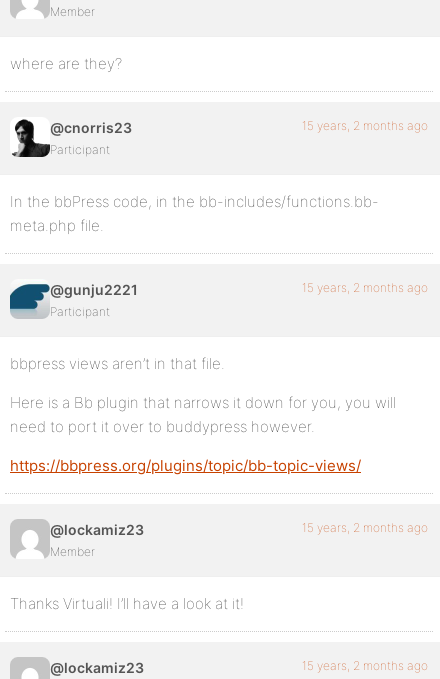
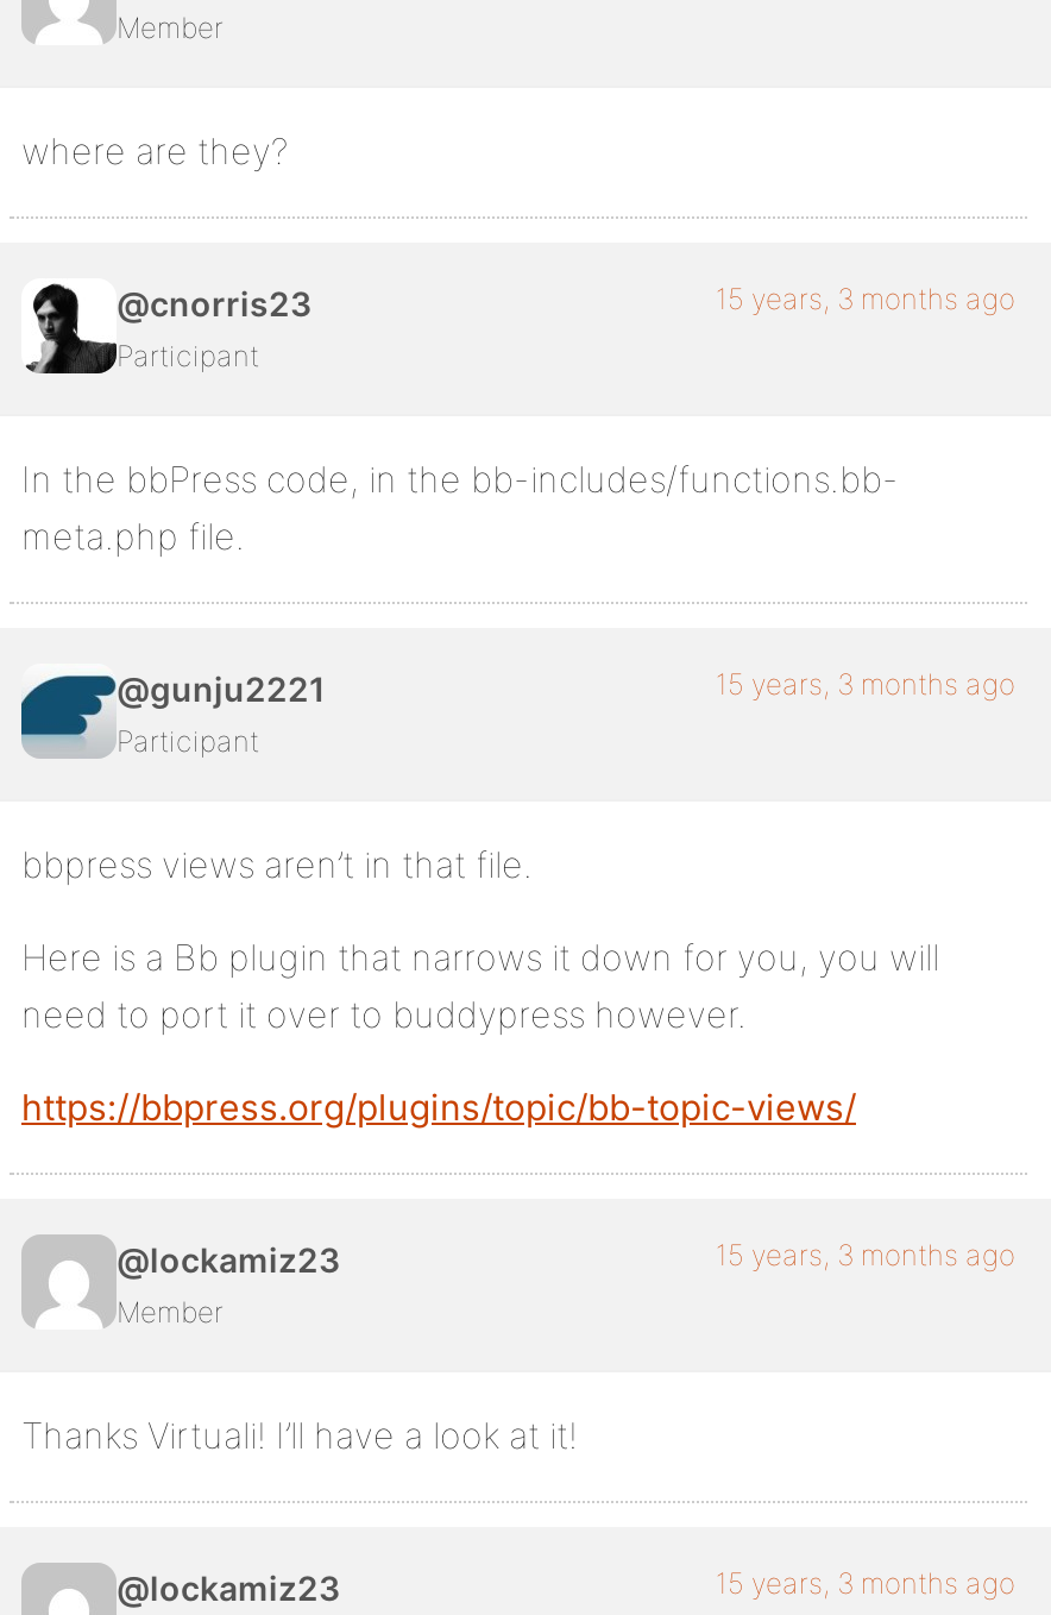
[302,118,428,133] 15 years, 2 months ago -> [716,281,1015,316] 15 years, 3 months ago
[302,280,428,295] 15 years, 2 months ago -> [716,666,1015,702] 15 years, 3 months ago
[302,520,428,535] 15 years, 2 months ago -> [716,1237,1015,1272] 15 years, 3 months ago
[302,658,428,673] 15 years, 2 months ago -> [716,1565,1015,1601] 15 years, 3 months ago

